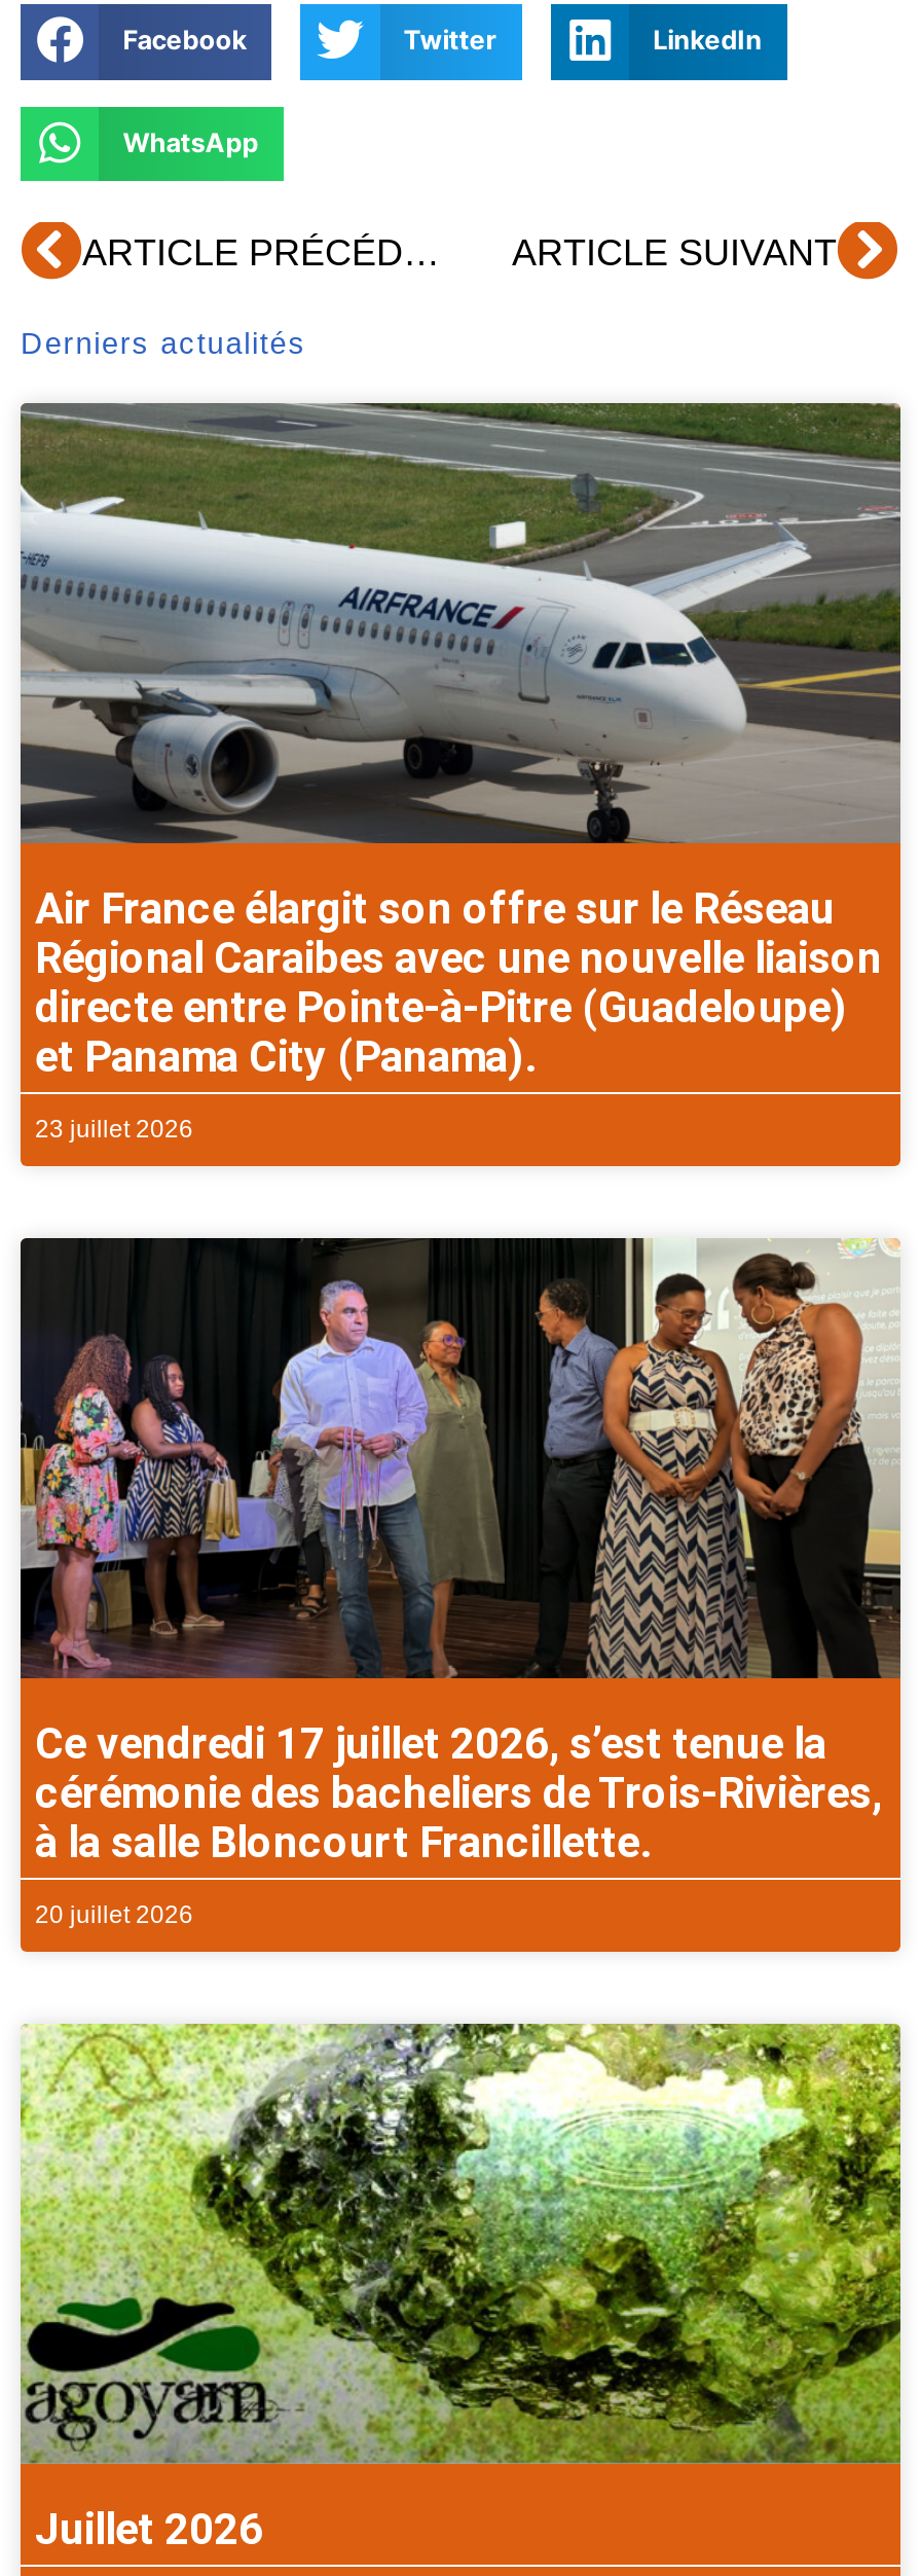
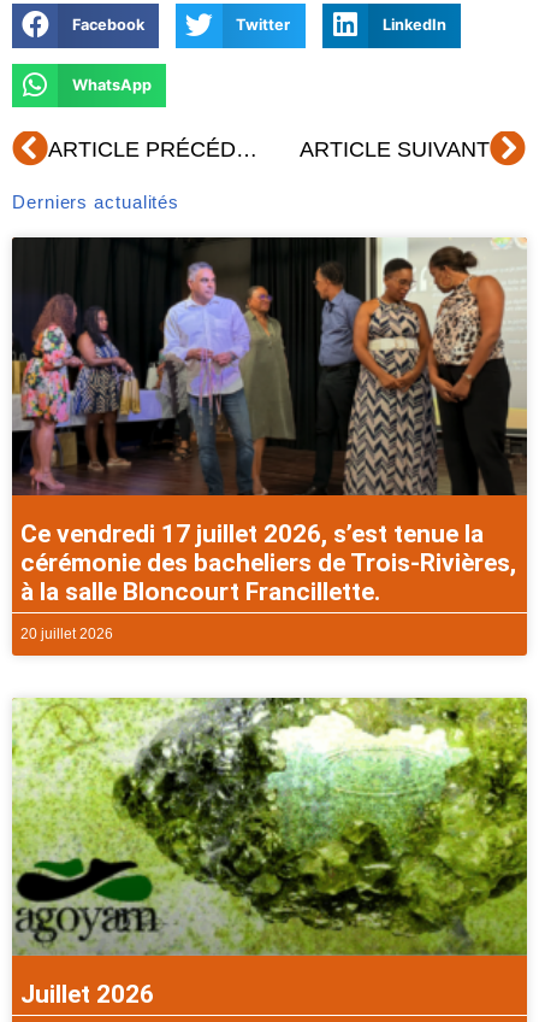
[19,401,902,1144] [image] | Air France élargit son offre sur le Réseau | Régional Caraibes avec une nouvelle liaison | directe entre Pointe-à-Pitre (Guadeloupe) | et Panama City (Panama). | 23 juillet 2026 -> none

